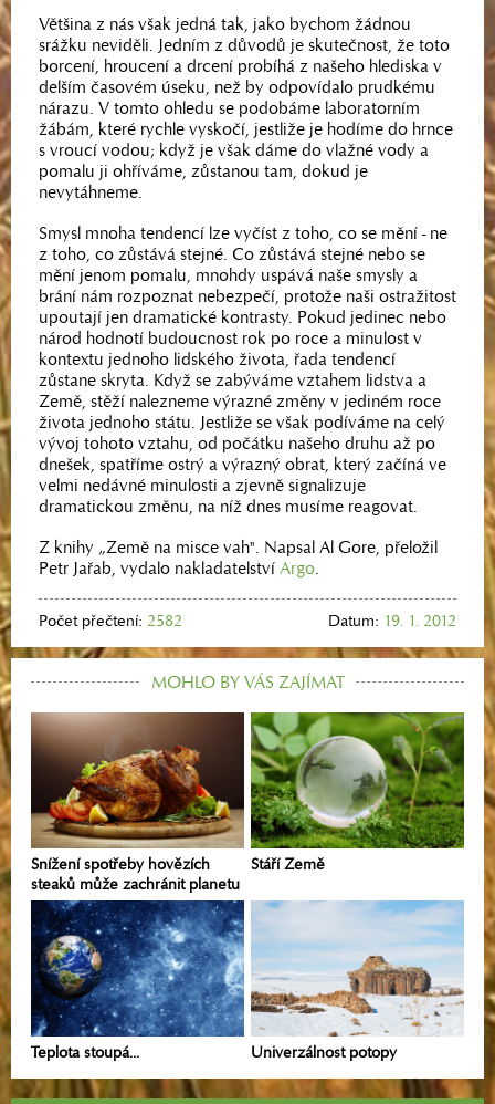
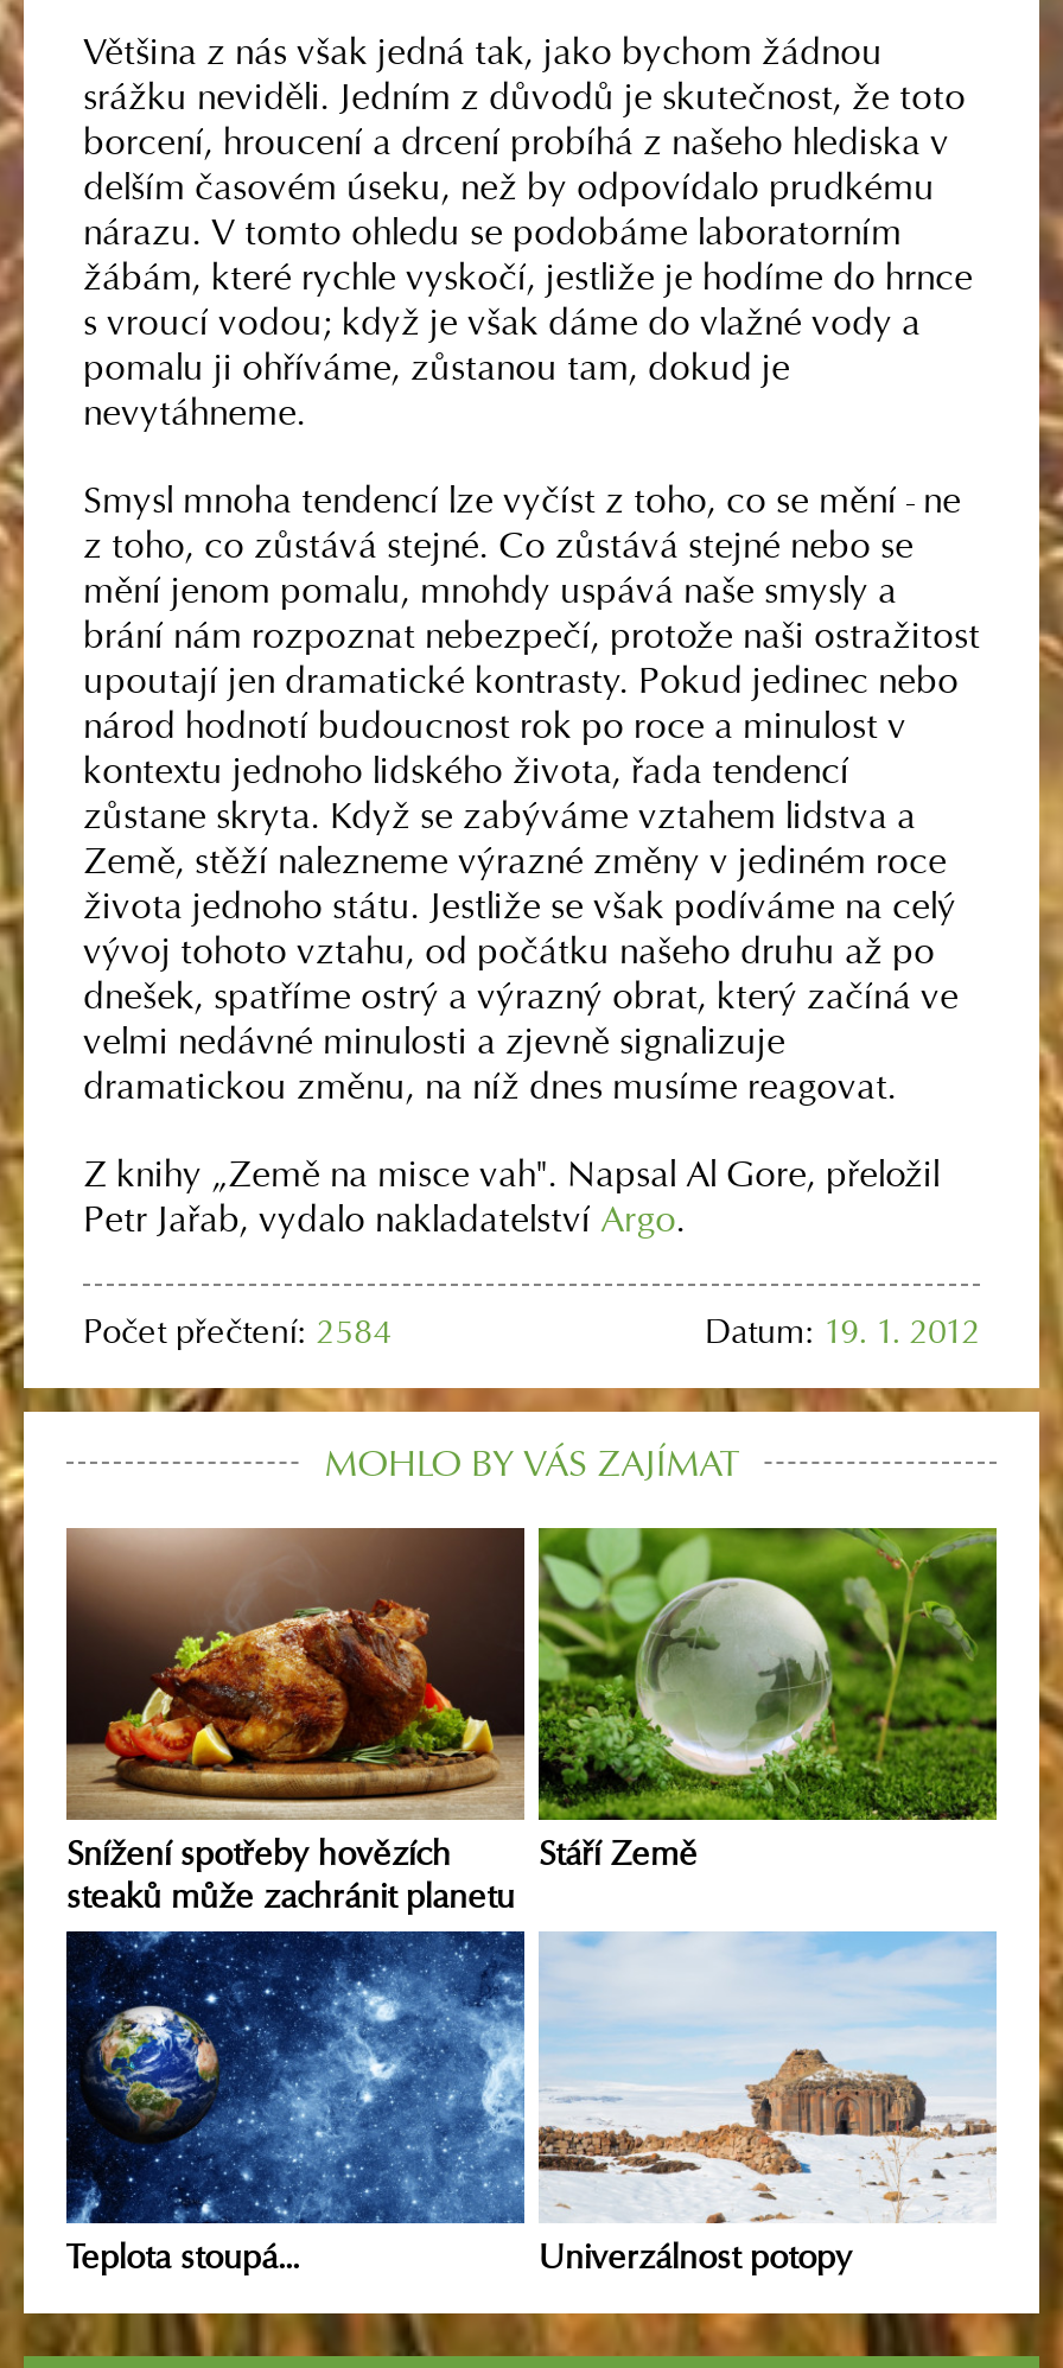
[39,610,182,630] Počet přečtení: 2582 -> [83,1309,392,1352] Počet přečtení: 2584

